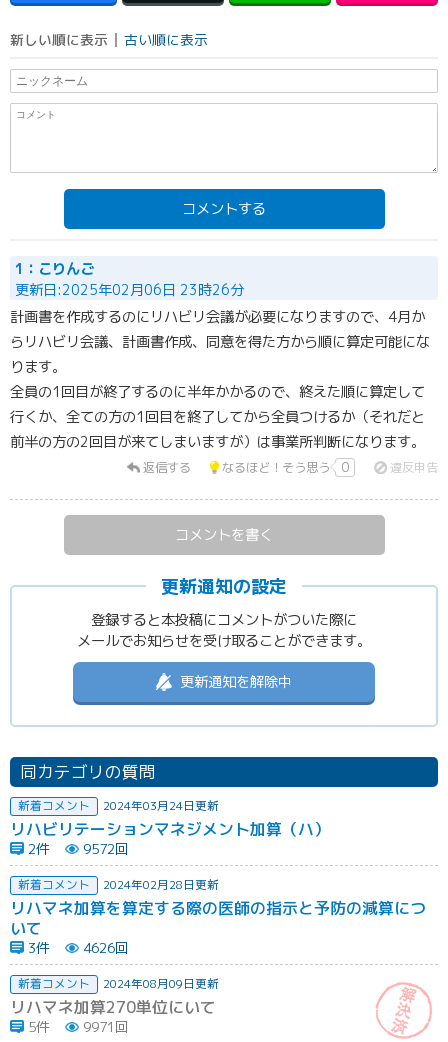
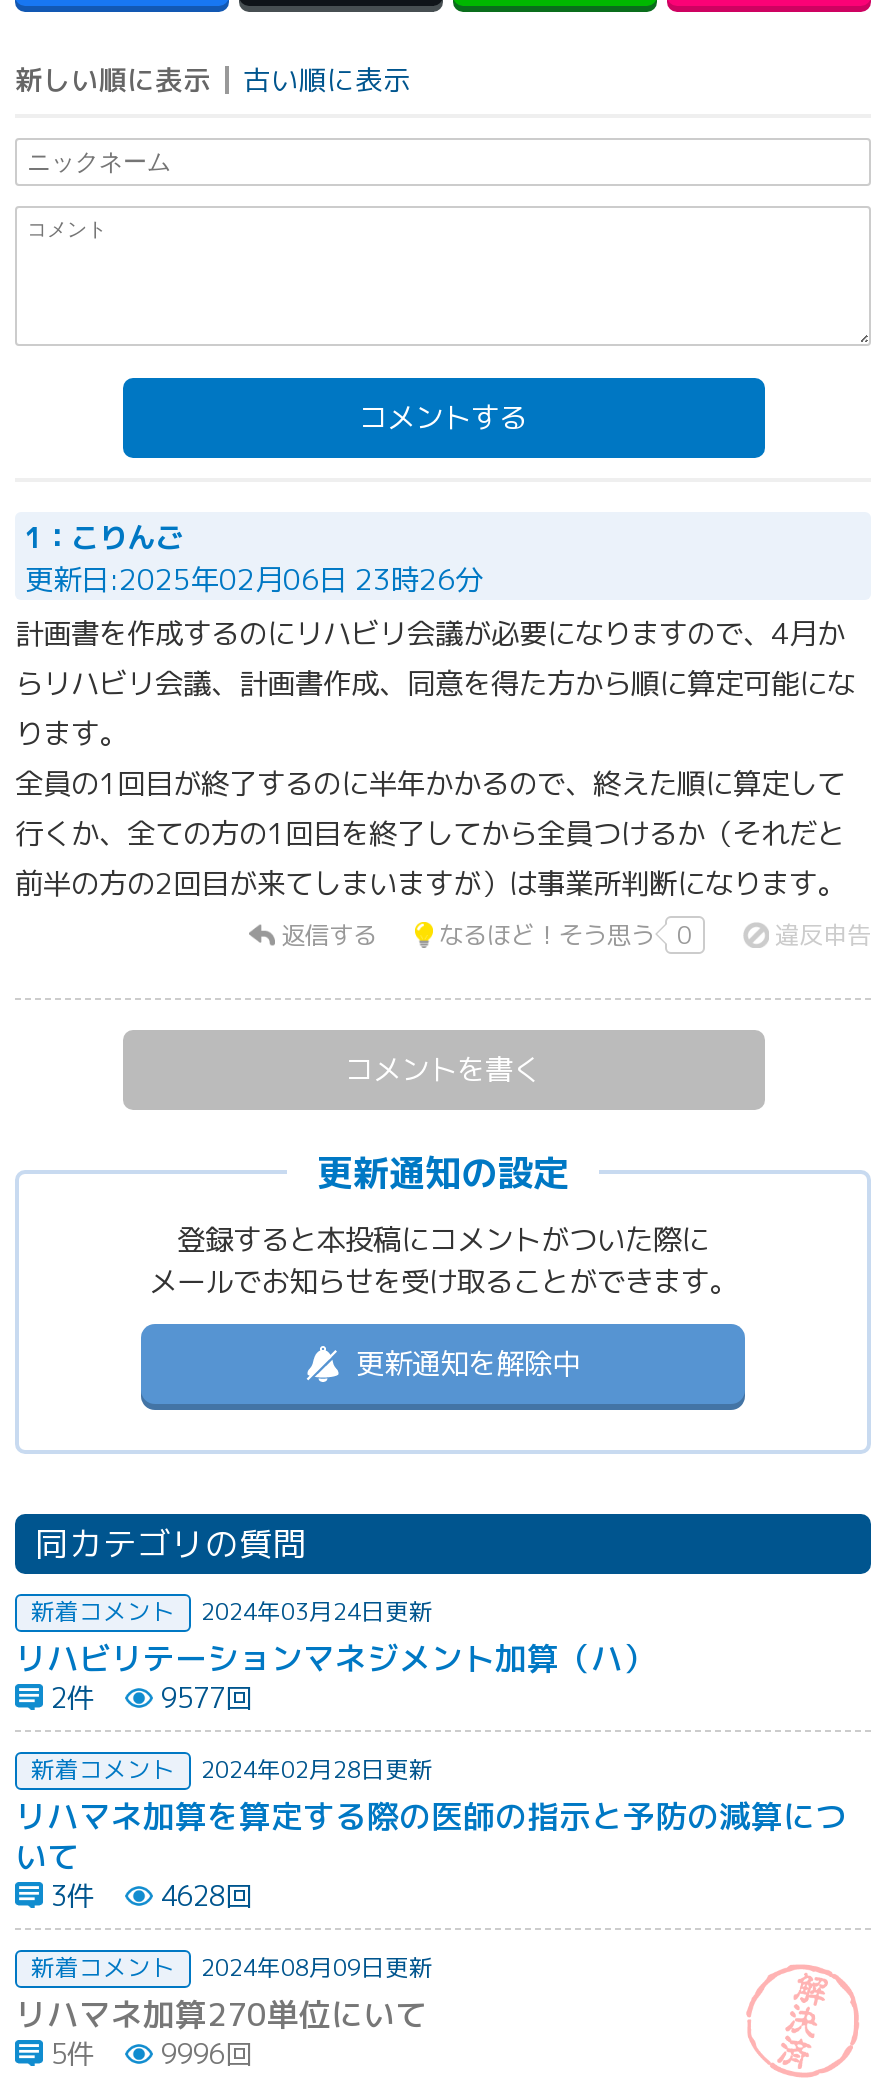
[28,839,129,858] 2件 9572回 -> [51,1678,253,1716] 2件 9577回
[28,938,129,957] 3件 4626回 -> [51,1876,253,1914] 3件 4628回
[28,1017,129,1036] 5件 9971回 -> [51,2034,253,2072] 5件 9996回

